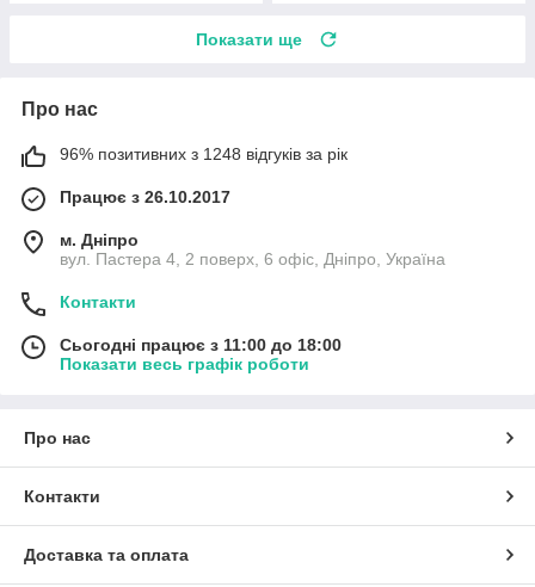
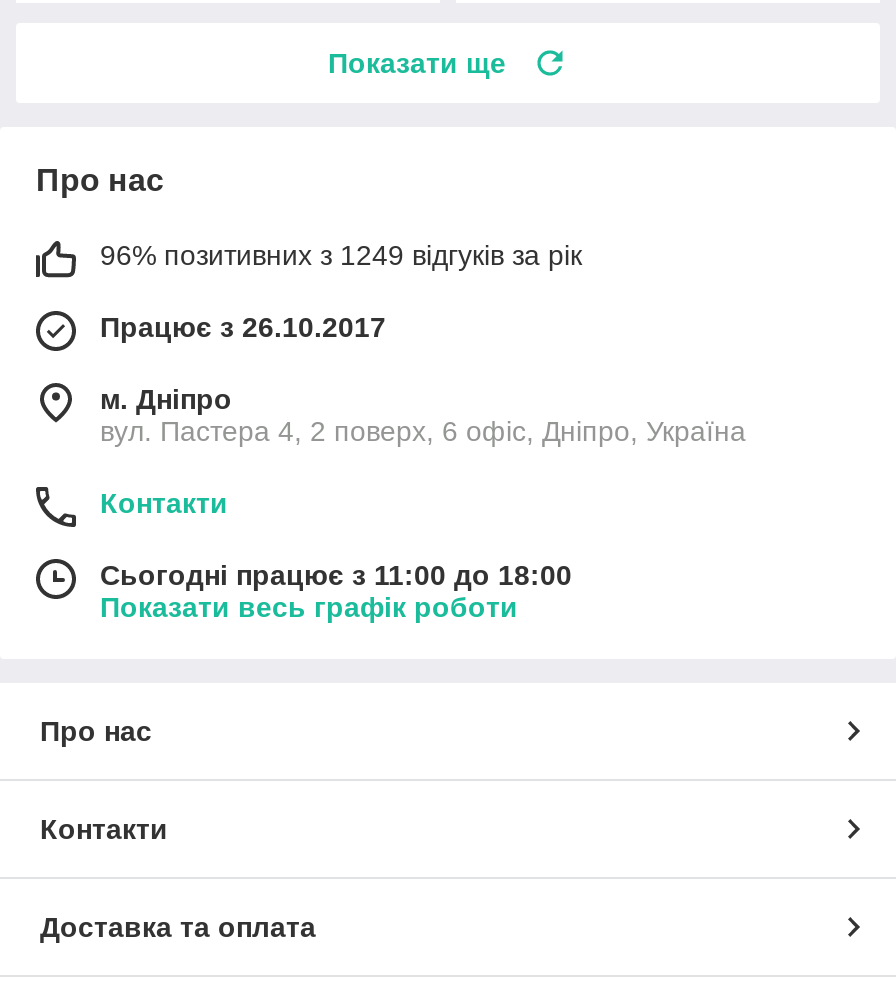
[60,144,348,163] 96% позитивних з 1248 відгуків за рік -> [100,239,582,271] 96% позитивних з 1249 відгуків за рік

